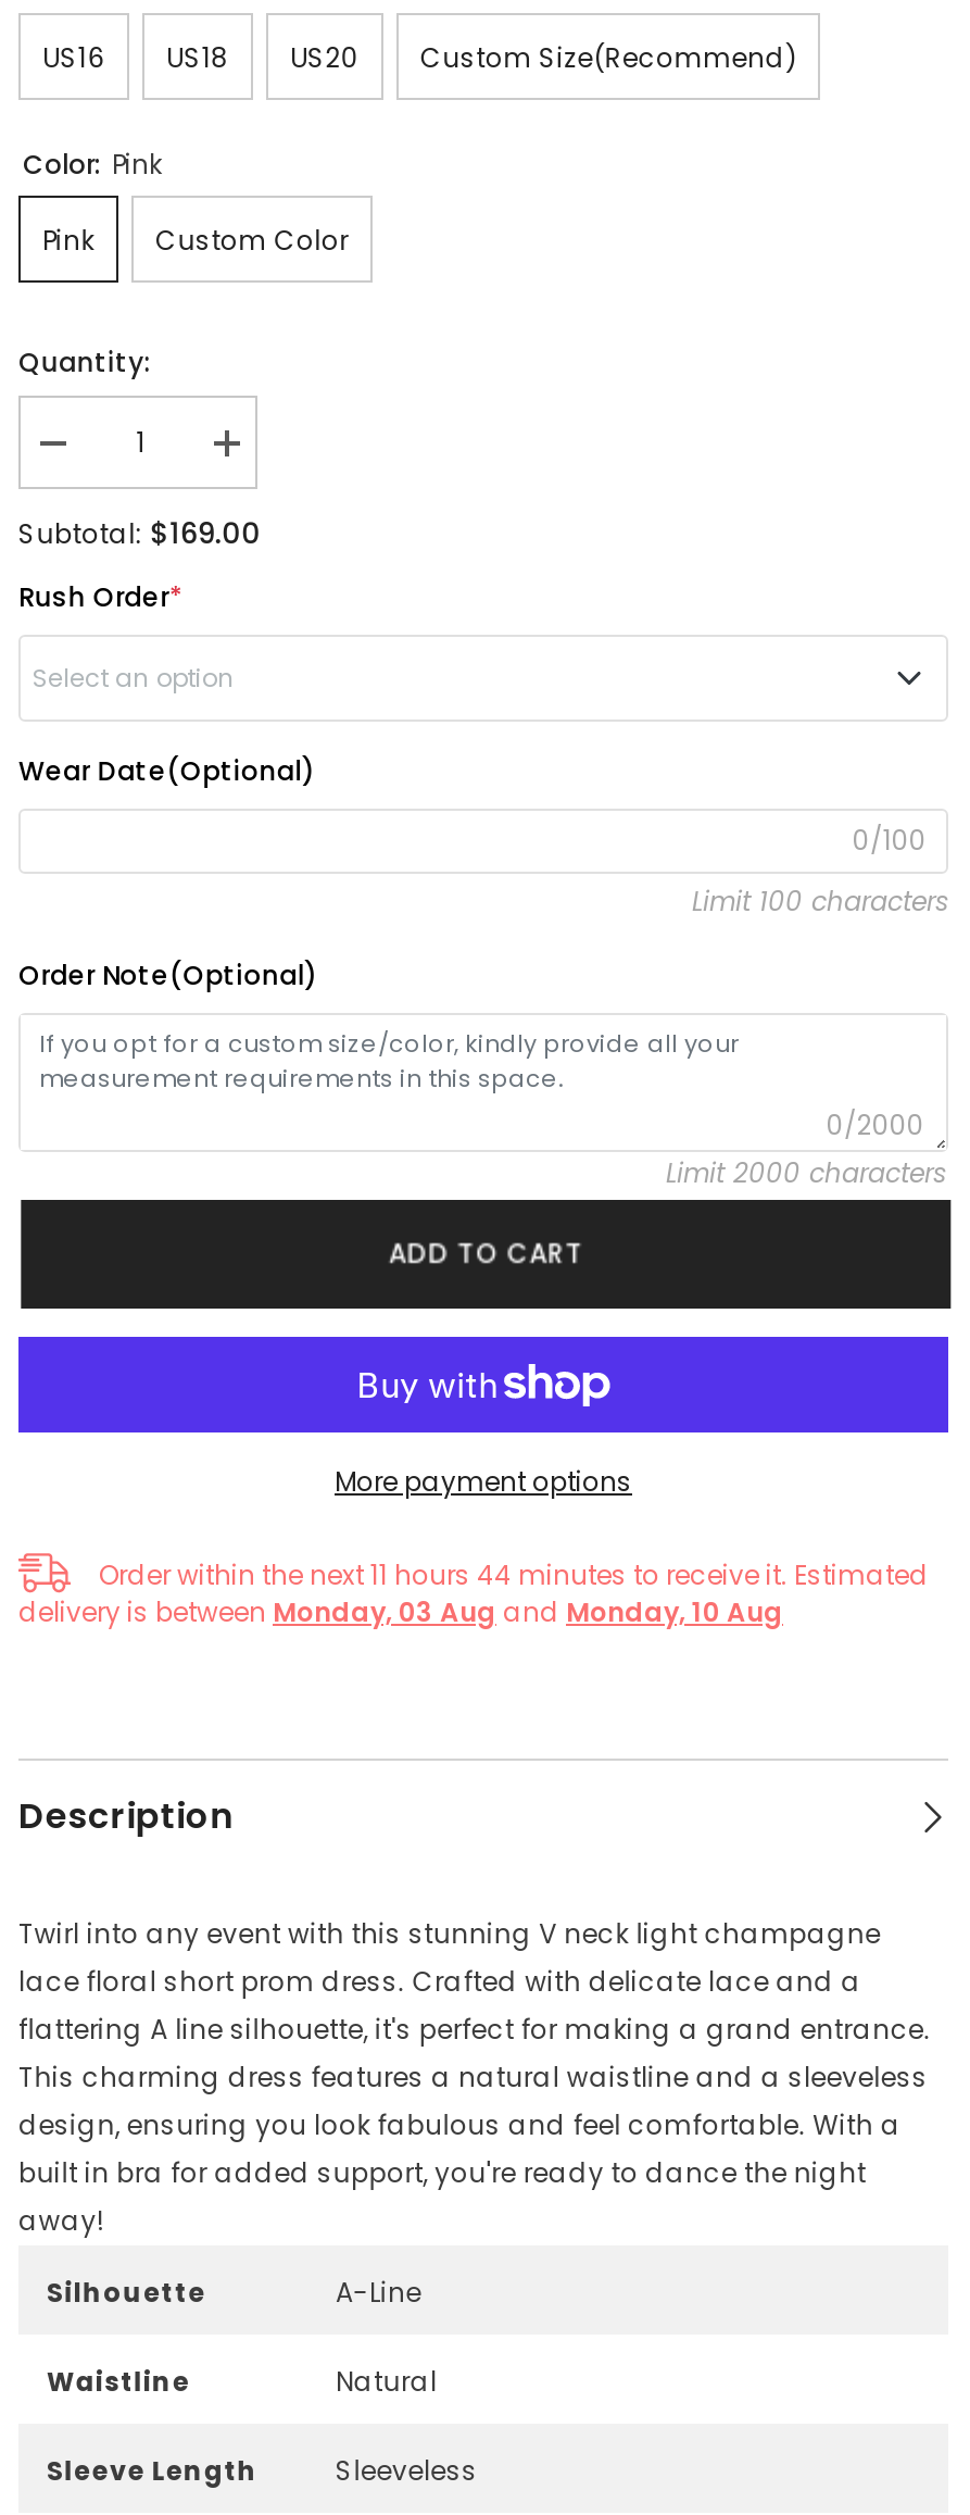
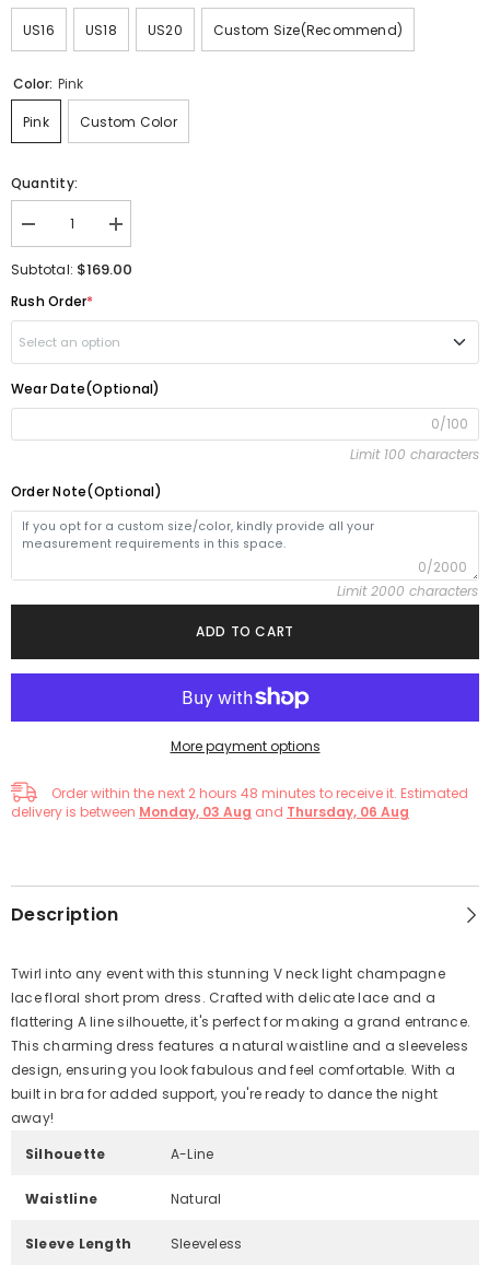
[99,1555,929,1592] Order within the next 11 hours 44 minutes to receive it. Estimated -> [51,783,468,802] Order within the next 2 hours 48 minutes to receive it. Estimated
[18,1592,783,1629] delivery is between Monday, 03 Aug and Monday, 10 Aug -> [11,802,409,821] delivery is between Monday, 03 Aug and Thursday, 06 Aug

